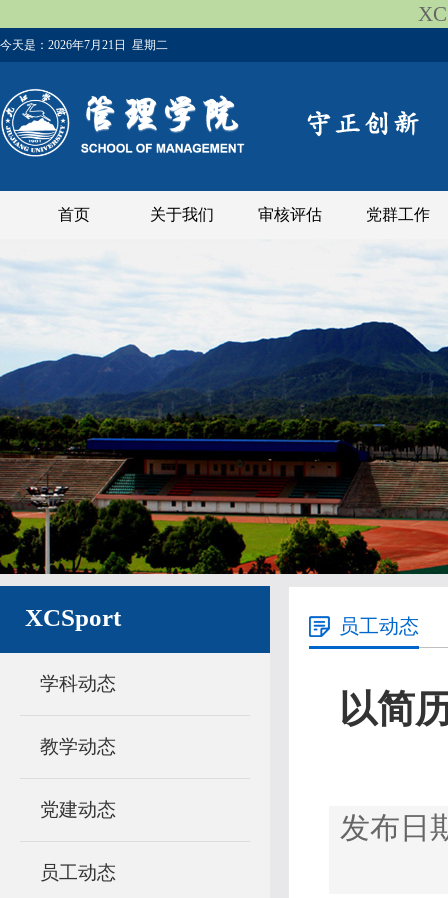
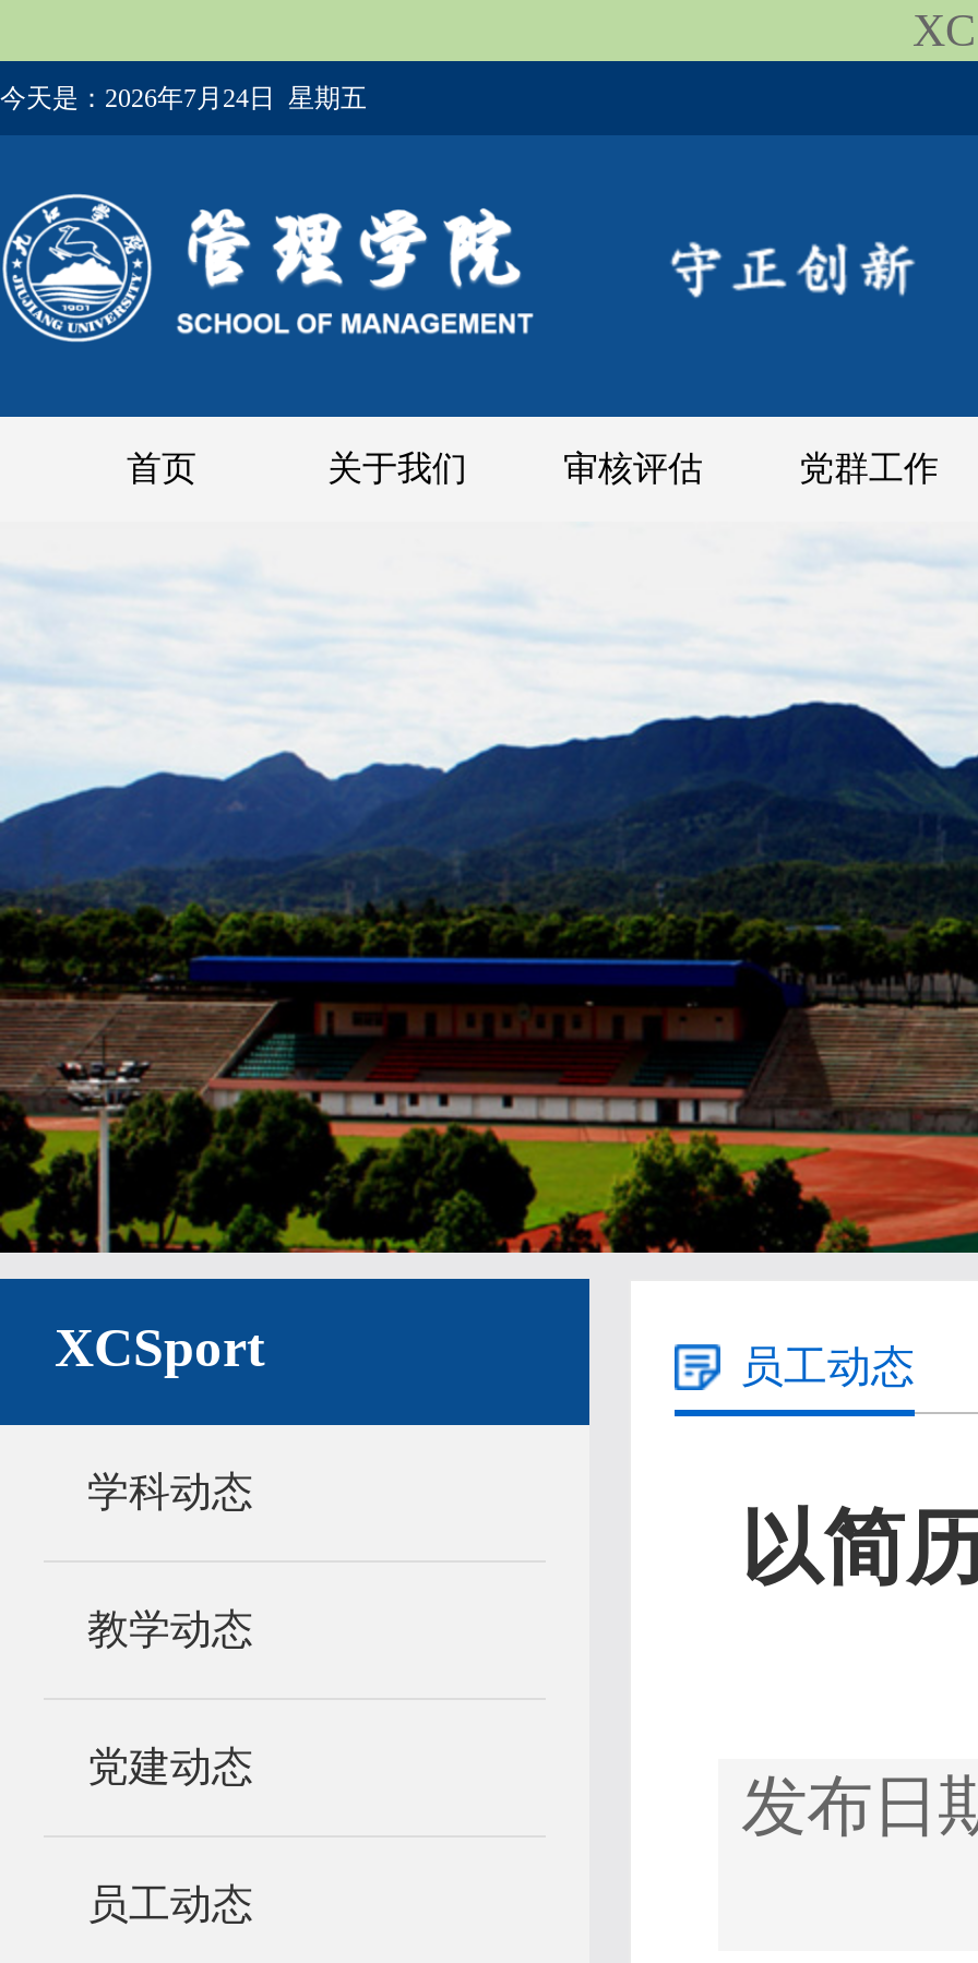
[0,38,168,52] 今天是：2026年7月21日 星期二 -> [0,83,367,113] 今天是：2026年7月24日 星期五

